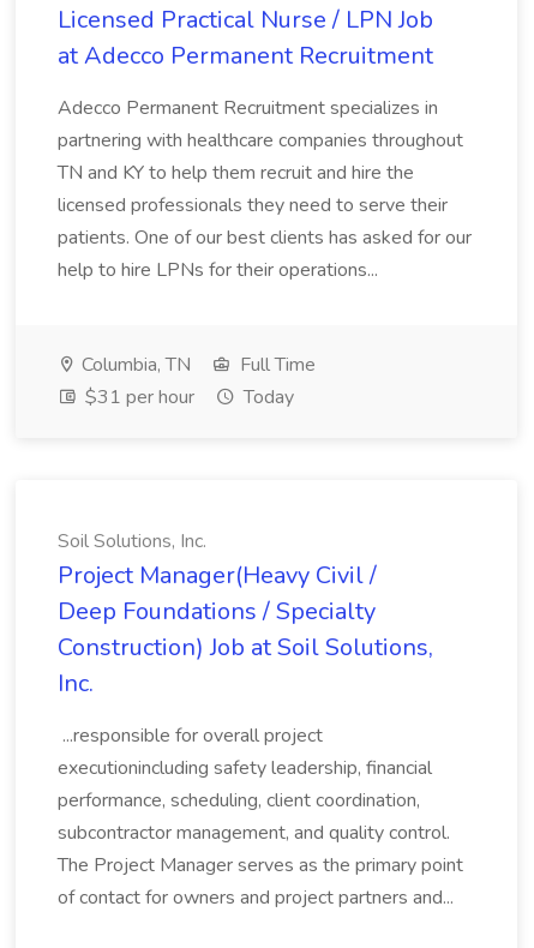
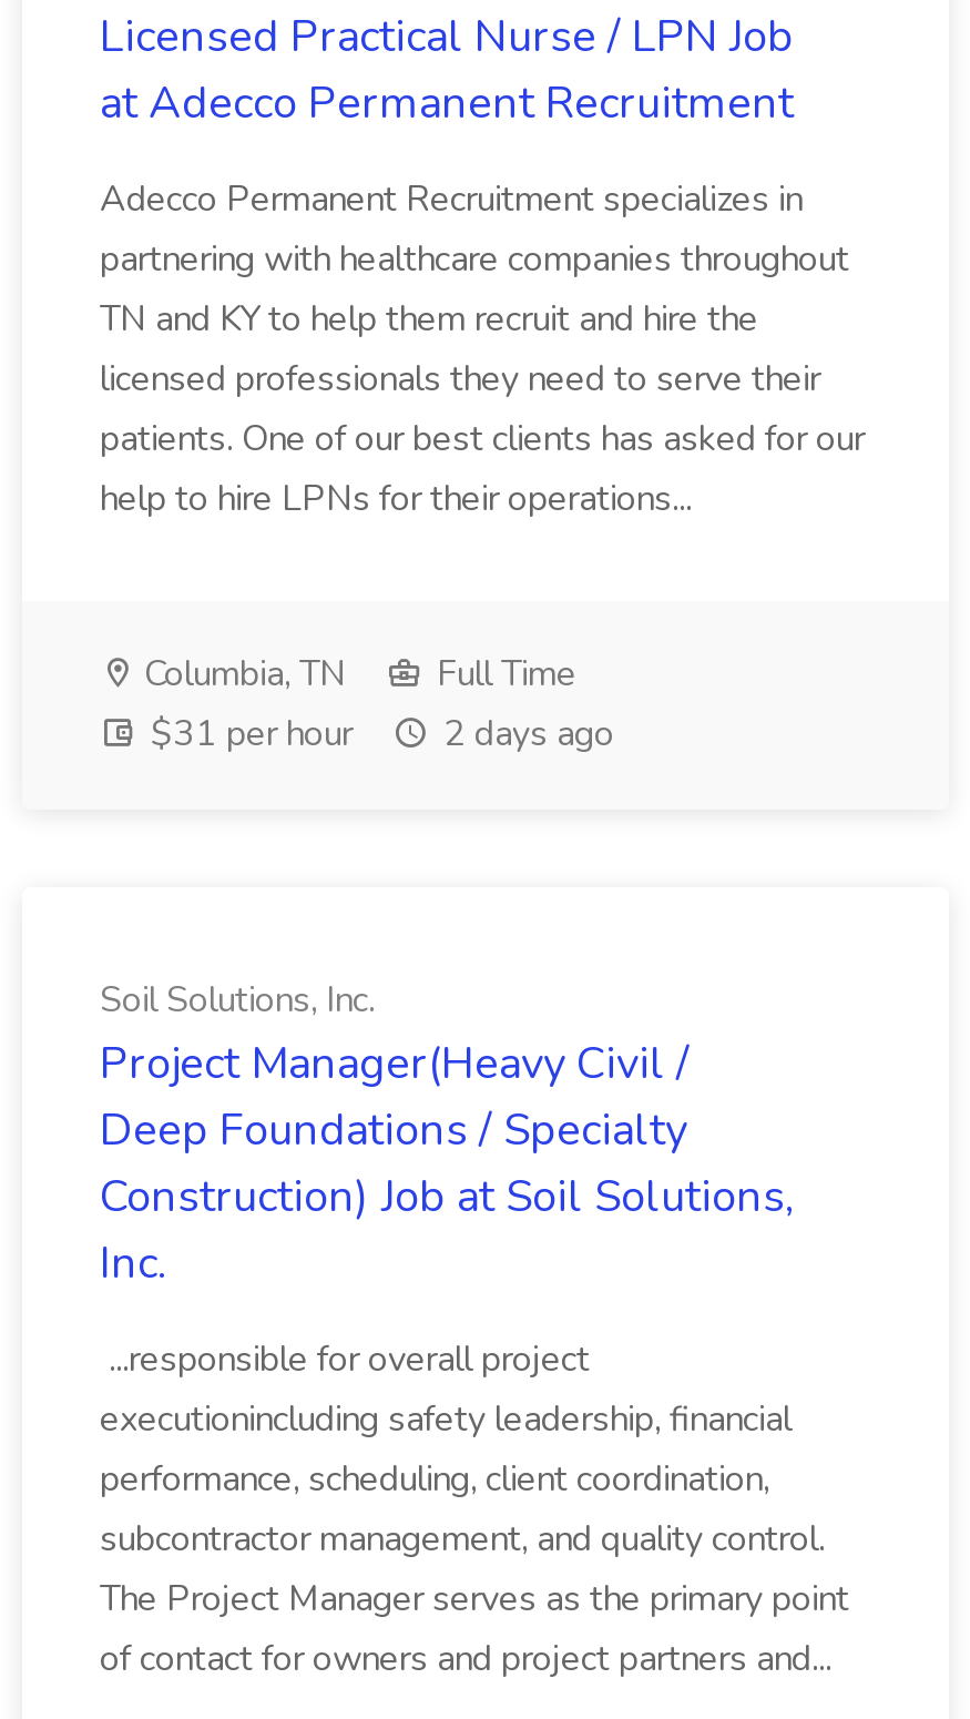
[239,384,294,410] Today -> [435,710,614,759] 2 days ago

